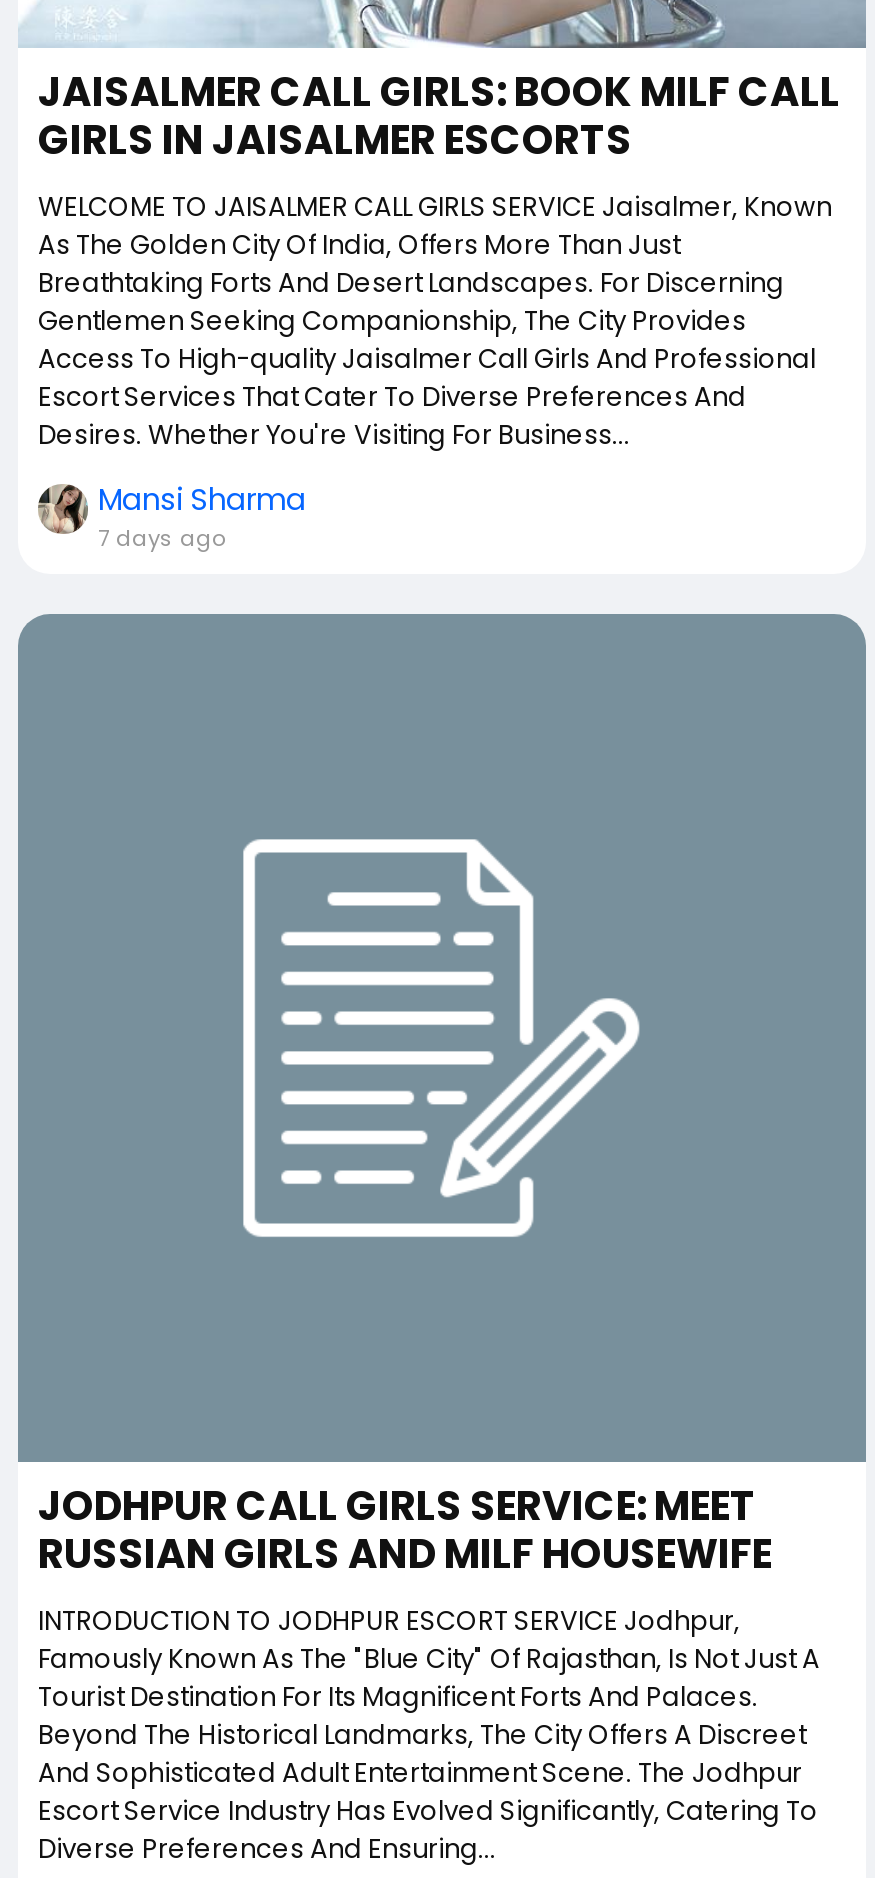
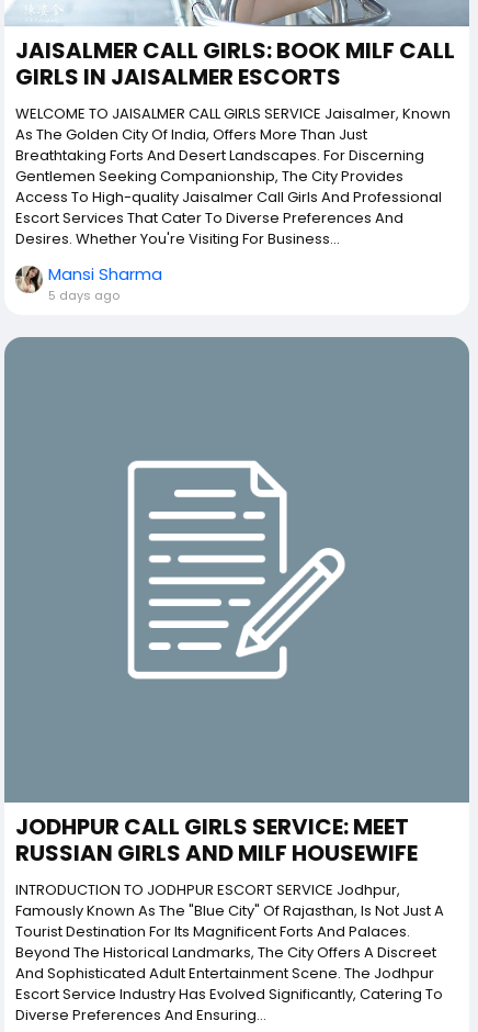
[98,521,226,553] 7 days ago -> [48,286,119,304] 5 days ago

